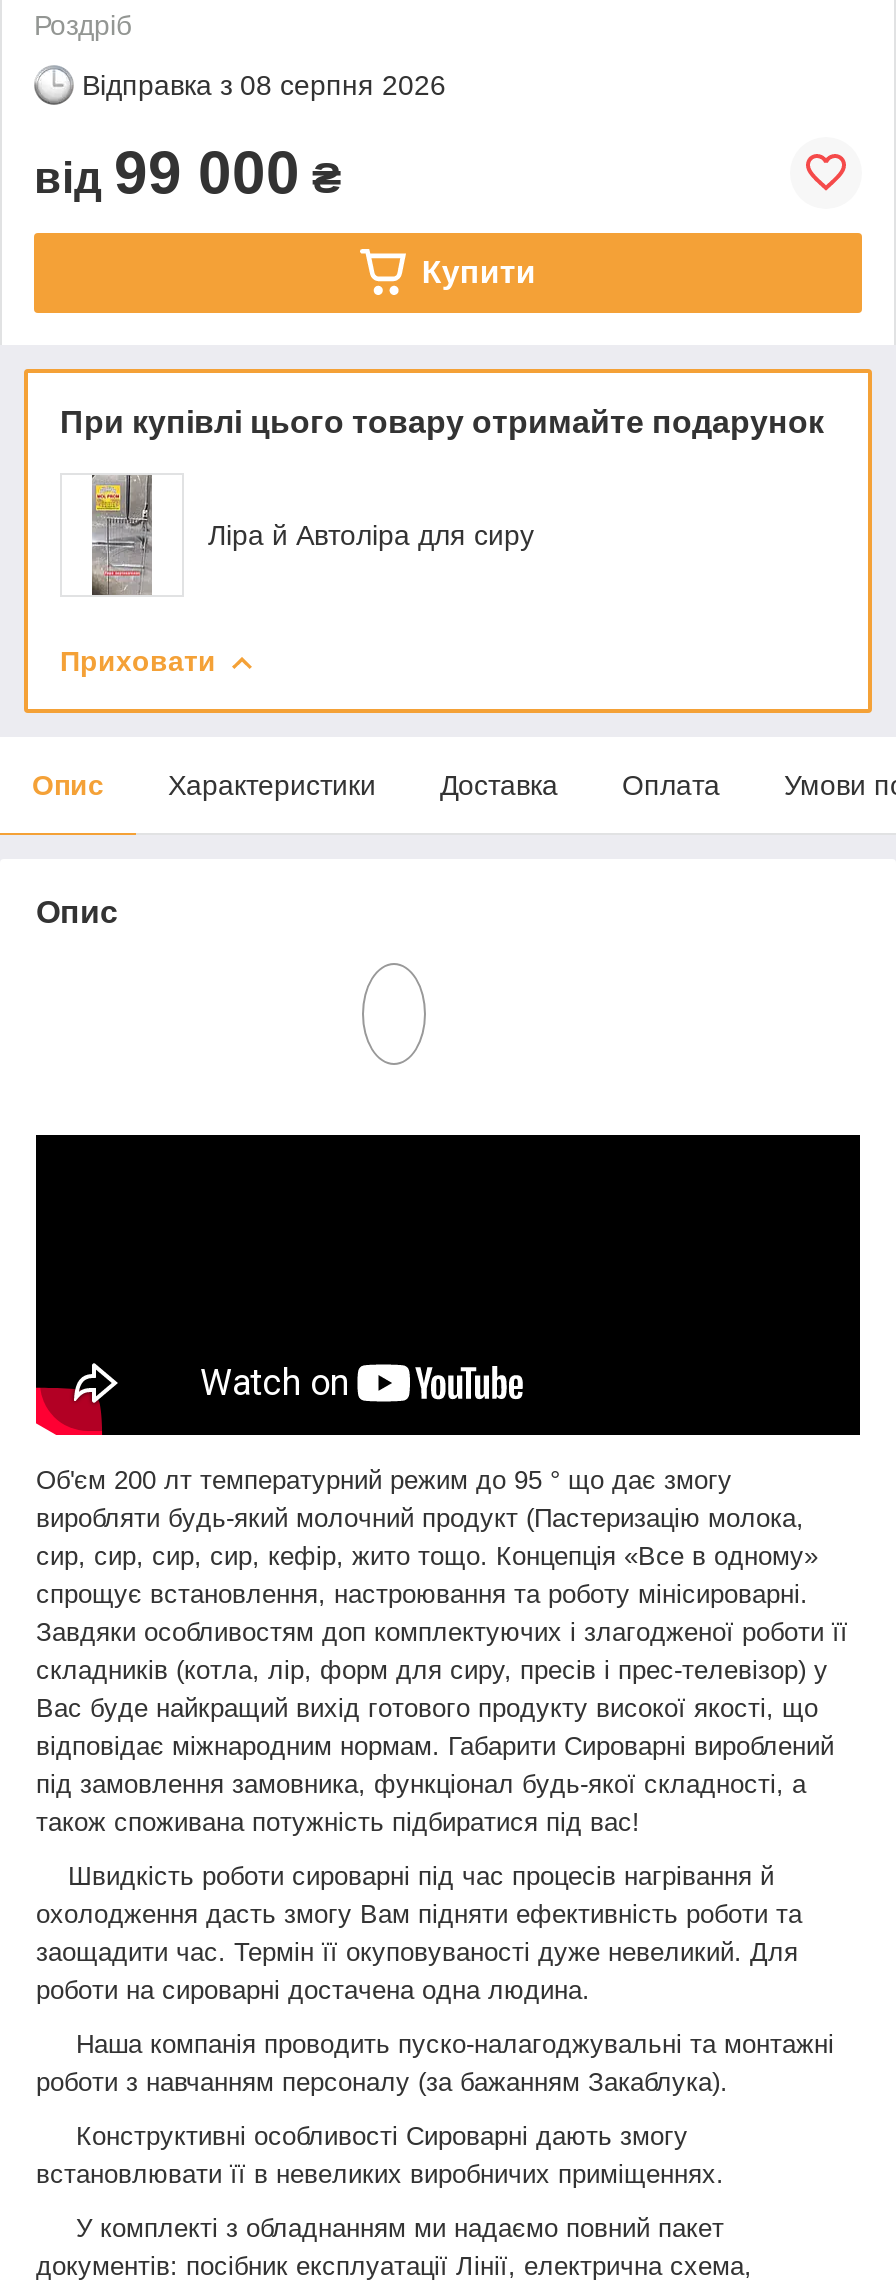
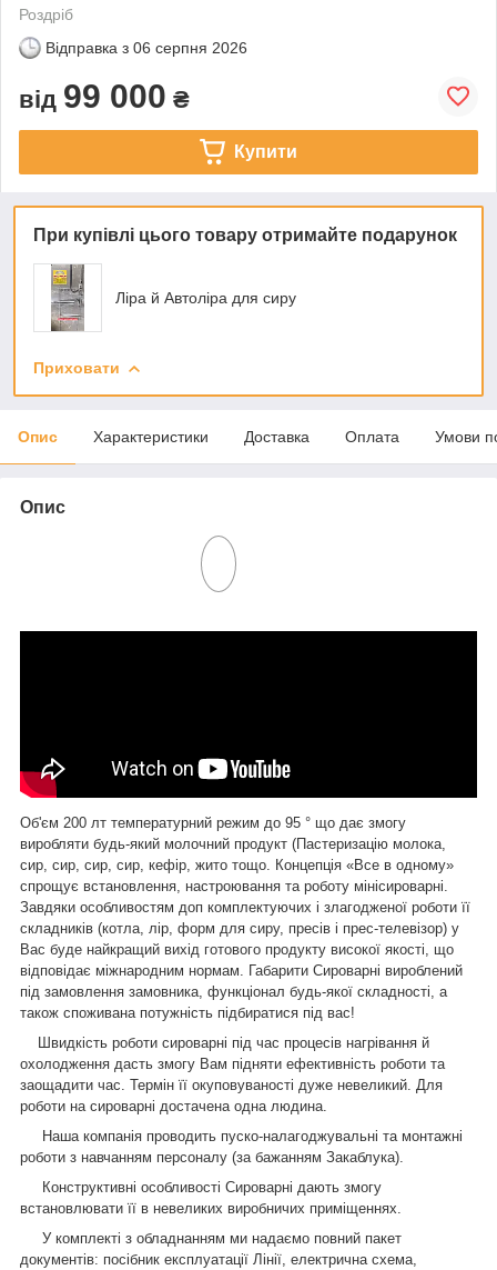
[82,69,446,101] Відправка з 08 серпня 2026 -> [45,39,247,56] Відправка з 06 серпня 2026

